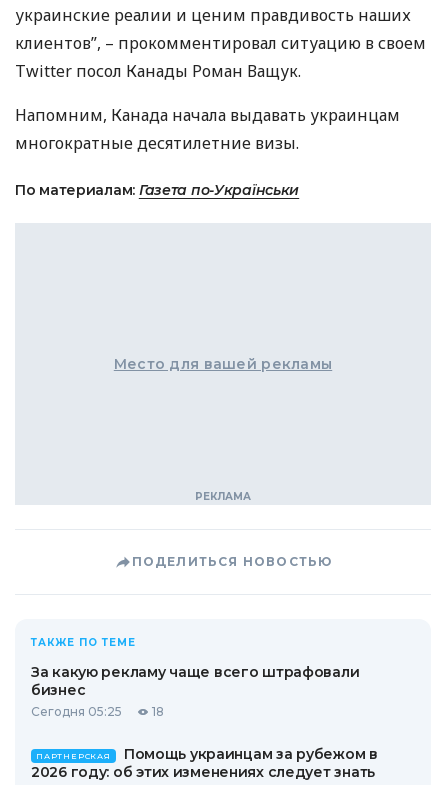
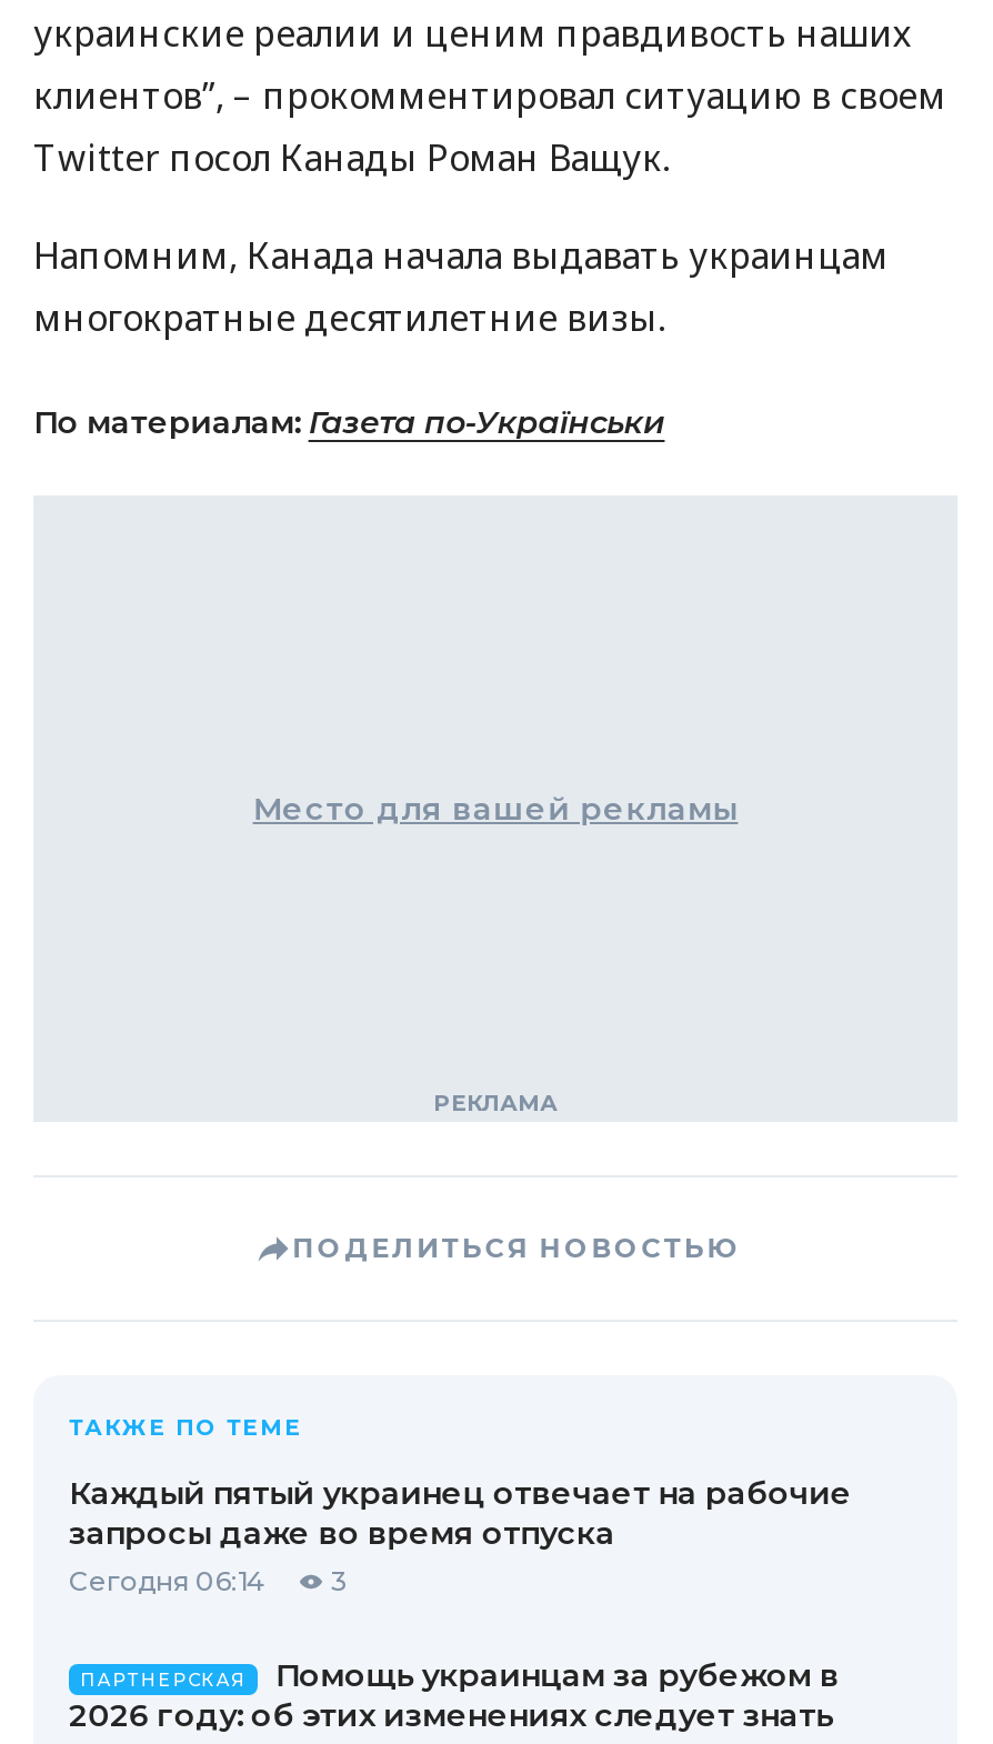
[31,663,359,719] За какую рекламу чаще всего штрафовали | бизнес | Сегодня 05:25 | 18 -> [69,1473,852,1597] Каждый пятый украинец отвечает на рабочие | запросы даже во время отпуска | Сегодня 06:14 | 3

